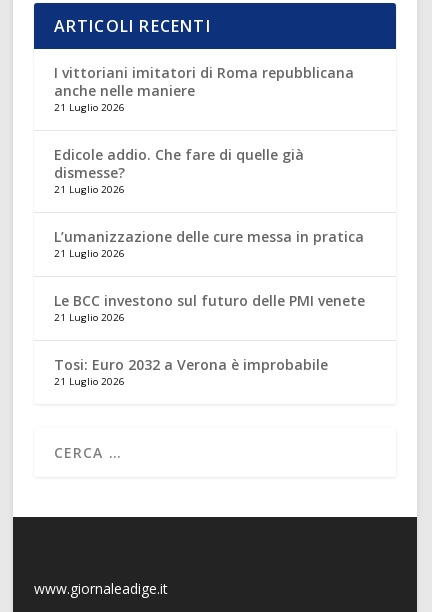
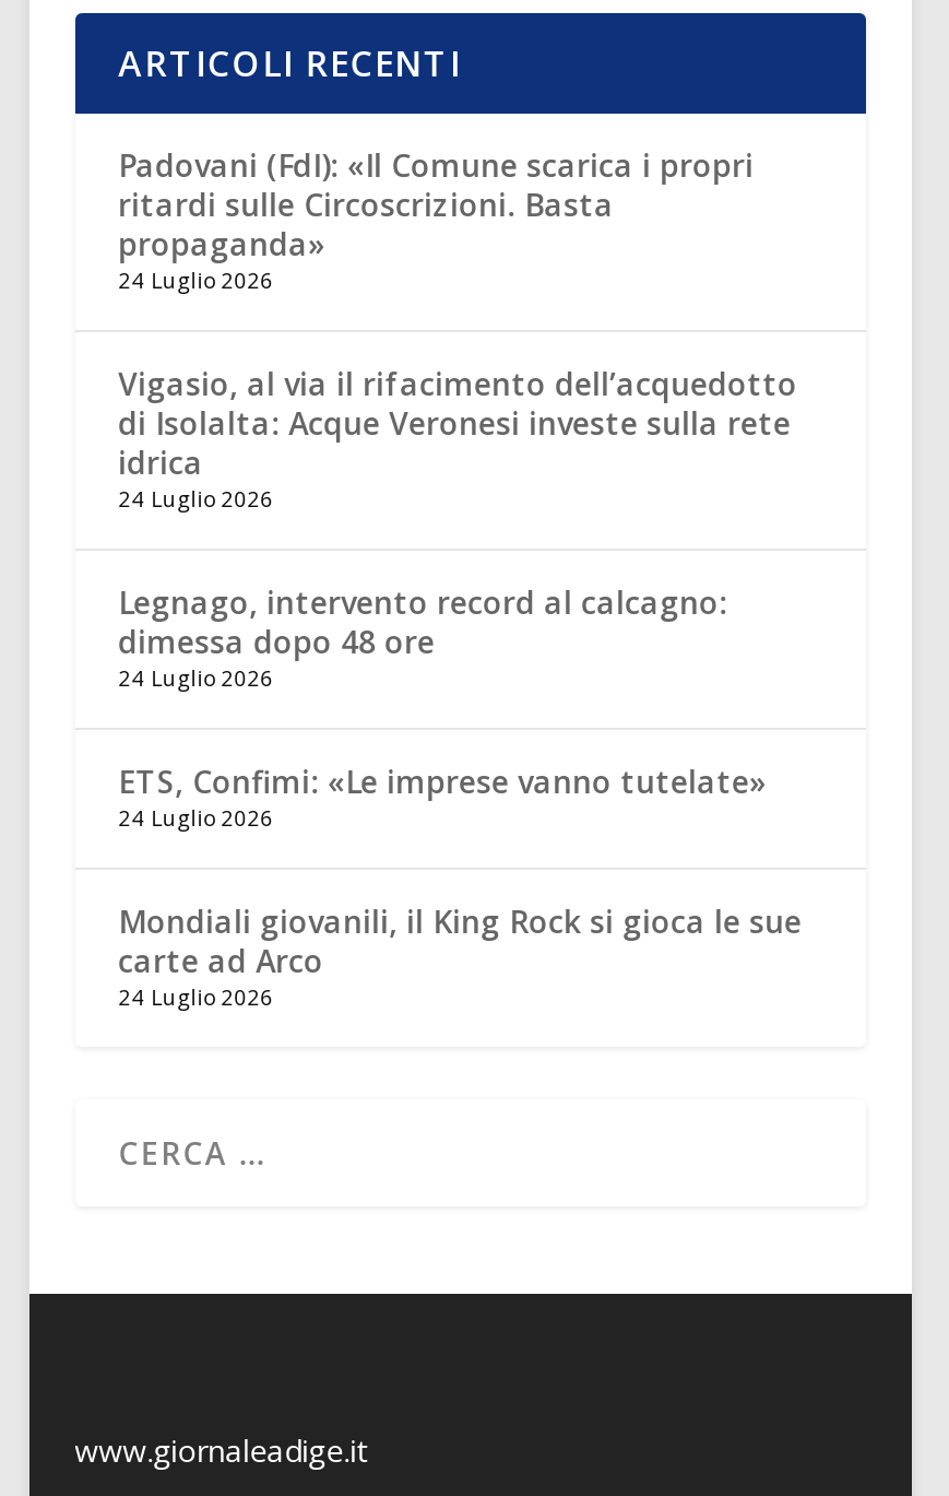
[54,63,354,114] I vittoriani imitatori di Roma repubblicana | anche nelle maniere | 21 Luglio 2026 -> [118,144,754,295] Padovani (FdI): «Il Comune scarica i propri | ritardi sulle Circoscrizioni. Basta | propaganda» | 24 Luglio 2026
[54,145,304,196] Edicole addio. Che fare di quelle già | dismesse? | 21 Luglio 2026 -> [118,362,797,513] Vigasio, al via il rifacimento dell’acquedotto | di Isolalta: Acque Veronesi investe sulla rete | idrica | 24 Luglio 2026
[54,227,364,260] L’umanizzazione delle cure messa in pratica | 21 Luglio 2026 -> [118,581,728,692] Legnago, intervento record al calcagno: | dimessa dopo 48 ore | 24 Luglio 2026
[54,291,365,324] Le BCC investono sul futuro delle PMI venete | 21 Luglio 2026 -> [118,760,767,832] ETS, Confimi: «Le imprese vanno tutelate» | 24 Luglio 2026
[54,355,328,388] Tosi: Euro 2032 a Verona è improbabile | 21 Luglio 2026 -> [118,900,802,1011] Mondiali giovanili, il King Rock si gioca le sue | carte ad Arco | 24 Luglio 2026

